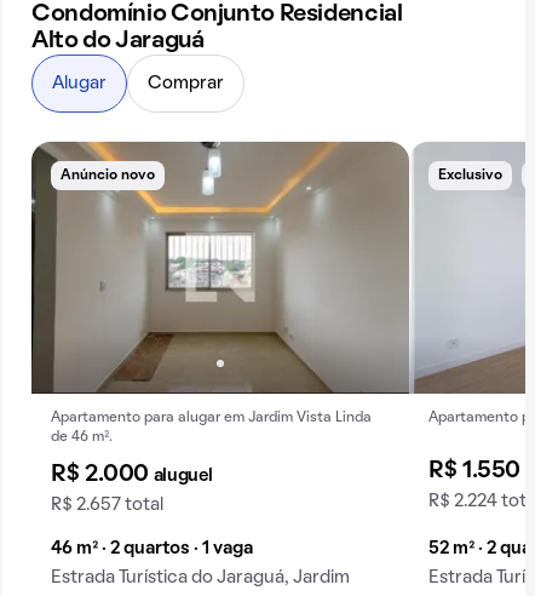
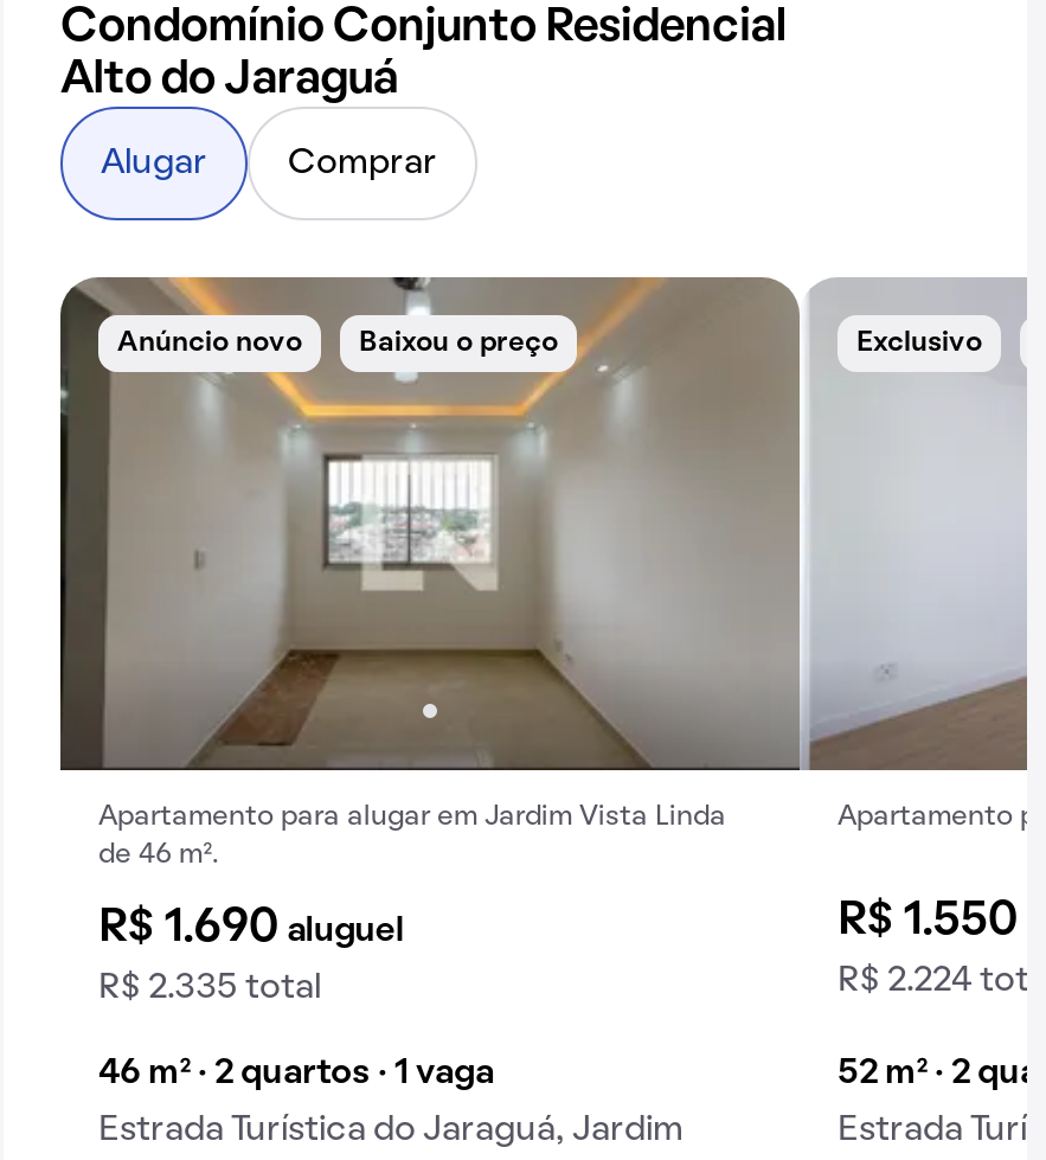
none -> [359,332,558,355] Baixou o preço
[51,464,213,486] R$ 2.000 aluguel -> [98,908,404,950] R$ 1.690 aluguel
[51,497,163,514] R$ 2.657 total -> [98,972,321,1005] R$ 2.335 total

